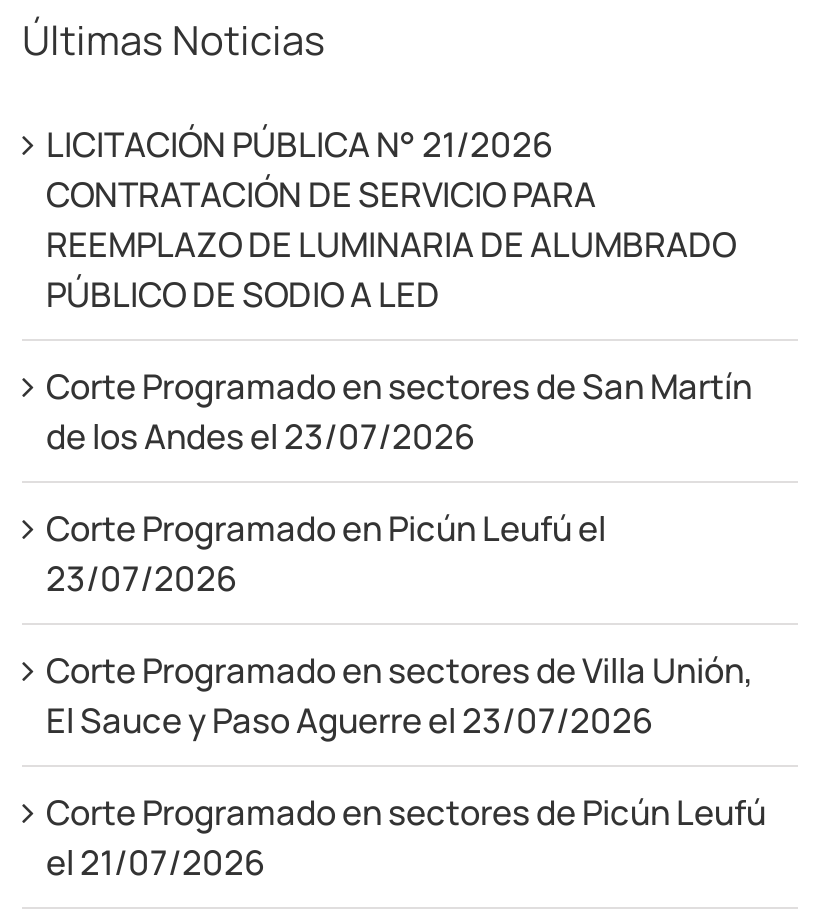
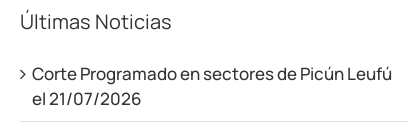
[46,121,754,743] LICITACIÓN PÚBLICA N° 21/2026 | CONTRATACIÓN DE SERVICIO PARA | REEMPLAZO DE LUMINARIA DE ALUMBRADO | PÚBLICO DE SODIO A LED | Corte Programado en sectores de San Martín | de los Andes el 23/07/2026 | Corte Programado en Picún Leufú el | 23/07/2026 | Corte Programado en sectores de Villa Unión, | El Sauce y Paso Aguerre el 23/07/2026 -> none

